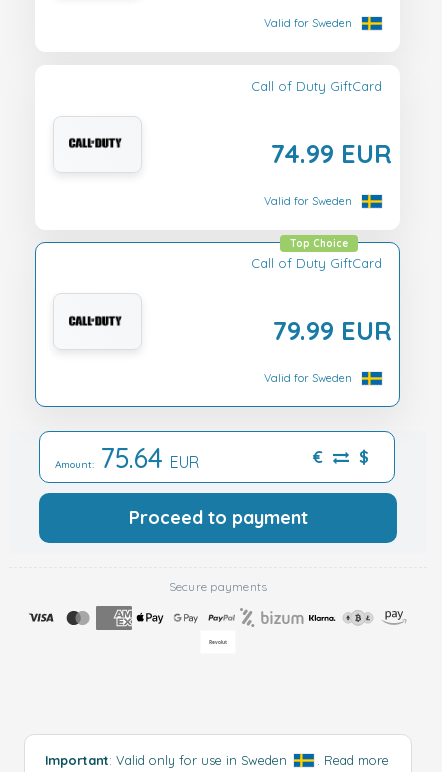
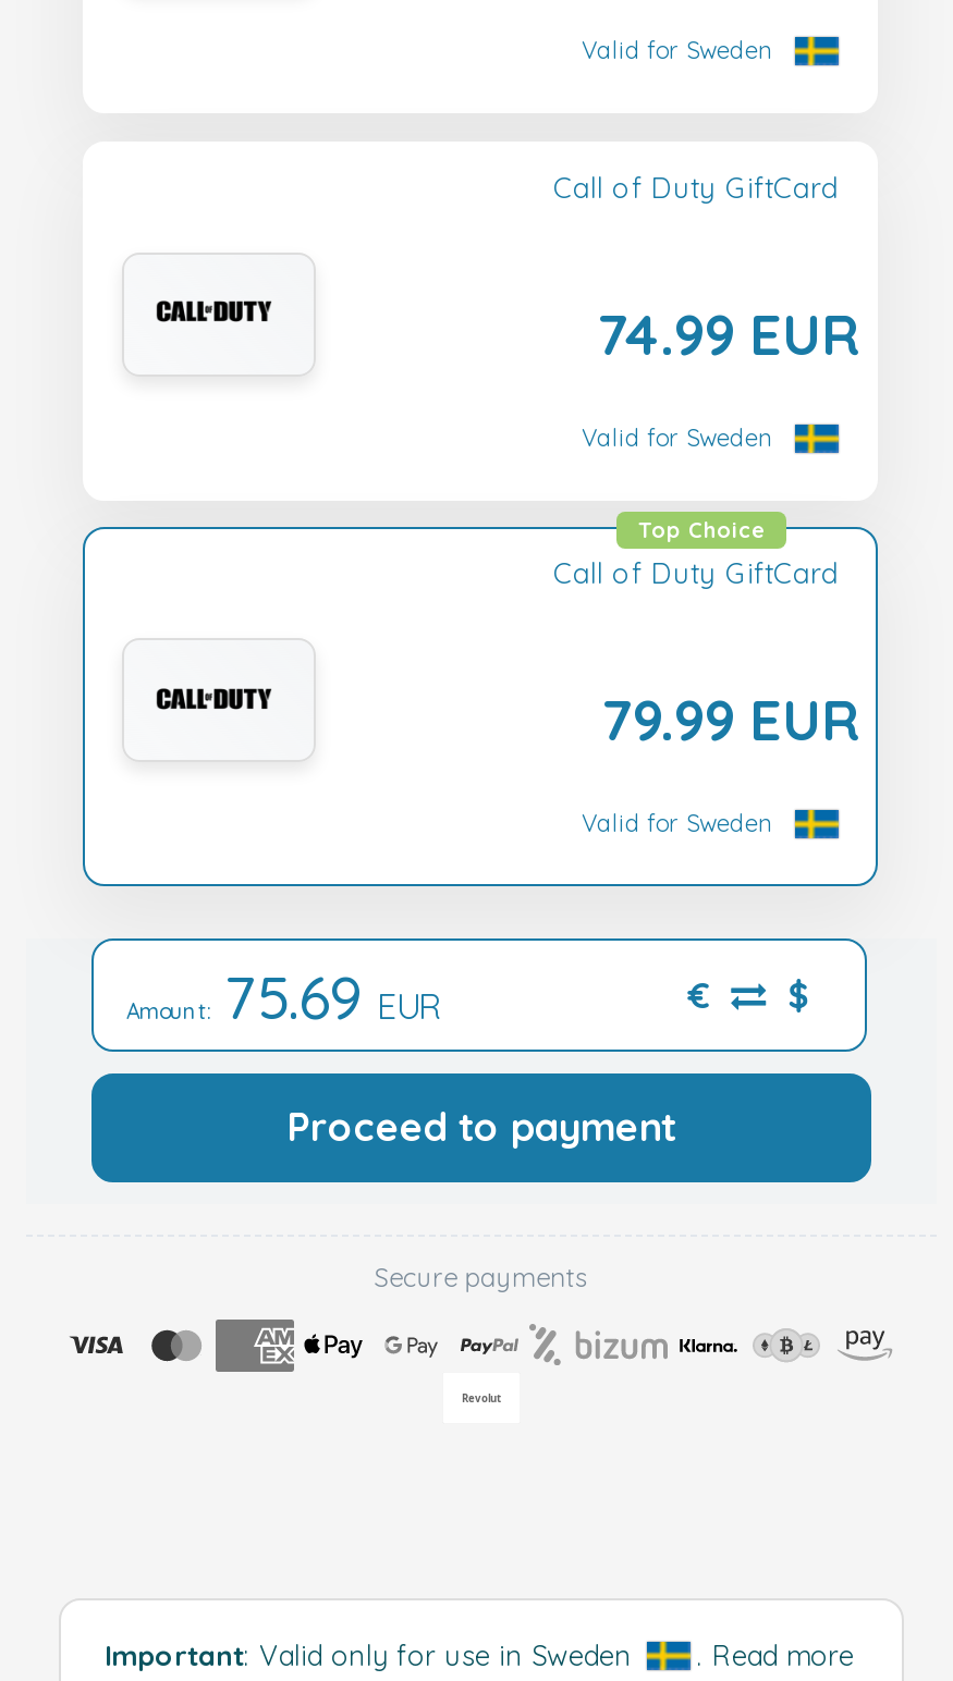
[55,441,199,475] Amount: 75.64 EUR -> [126,960,440,1034] Amount: 75.69 EUR

